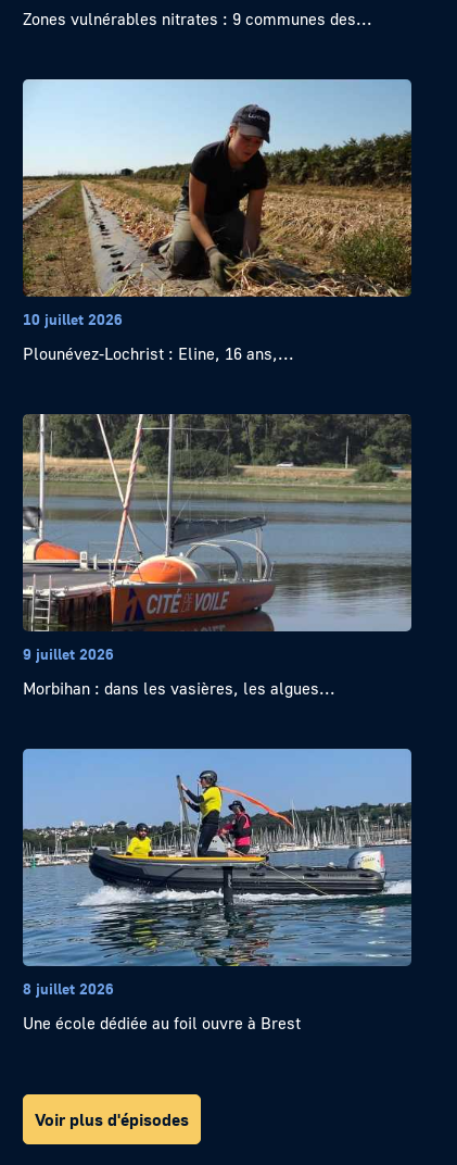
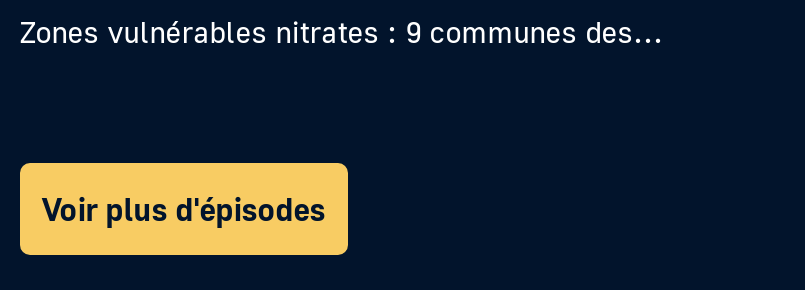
[22,78,412,363] [image] | 10 juillet 2026 | Plounévez-Lochrist : Eline, 16 ans,... -> none
[22,413,412,698] [image] | 9 juillet 2026 | Morbihan : dans les vasières, les algues... -> none
[22,748,412,1033] [image] | 8 juillet 2026 | Une école dédiée au foil ouvre à Brest -> none

